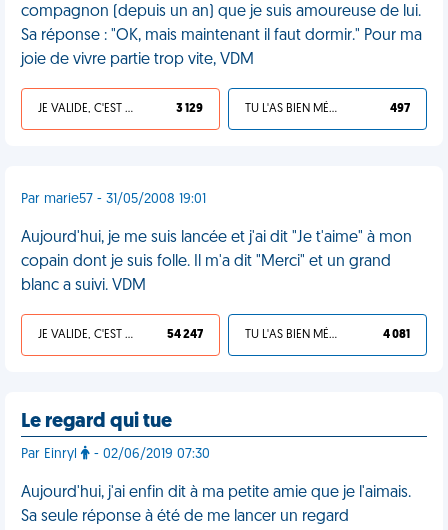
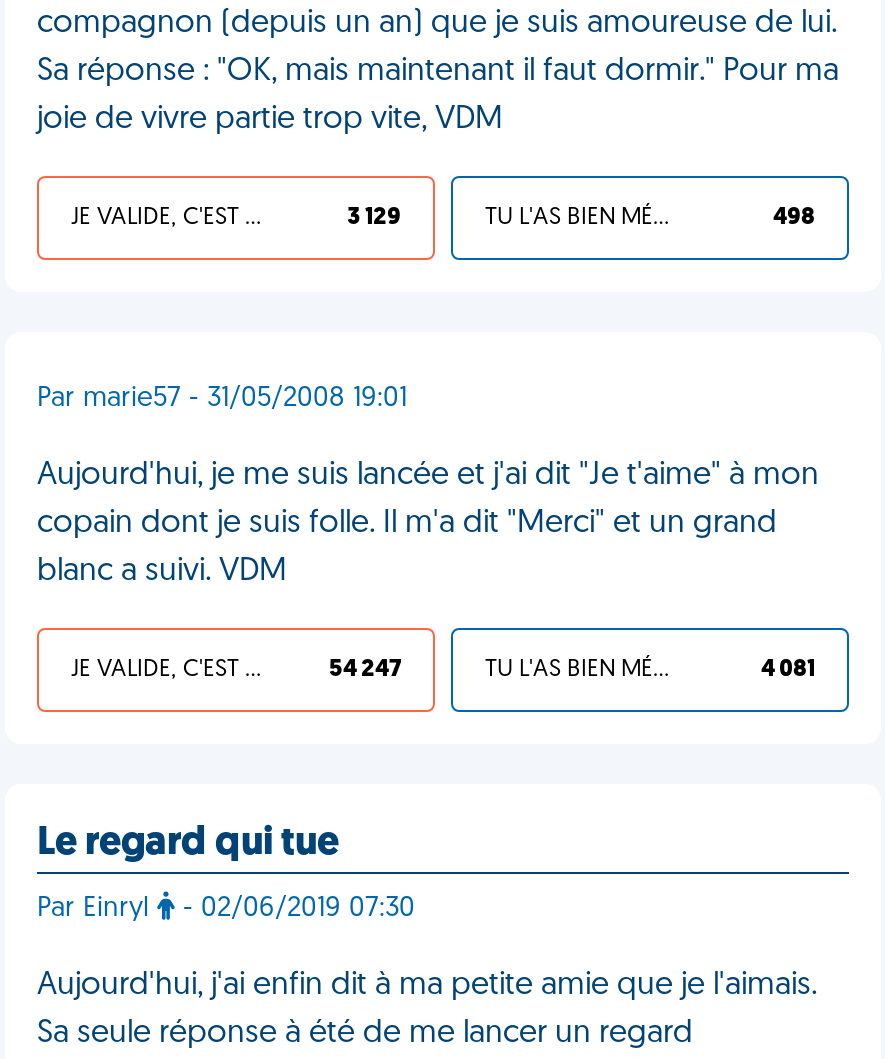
[390,103,410,115] 497 -> [773,206,815,230] 498

